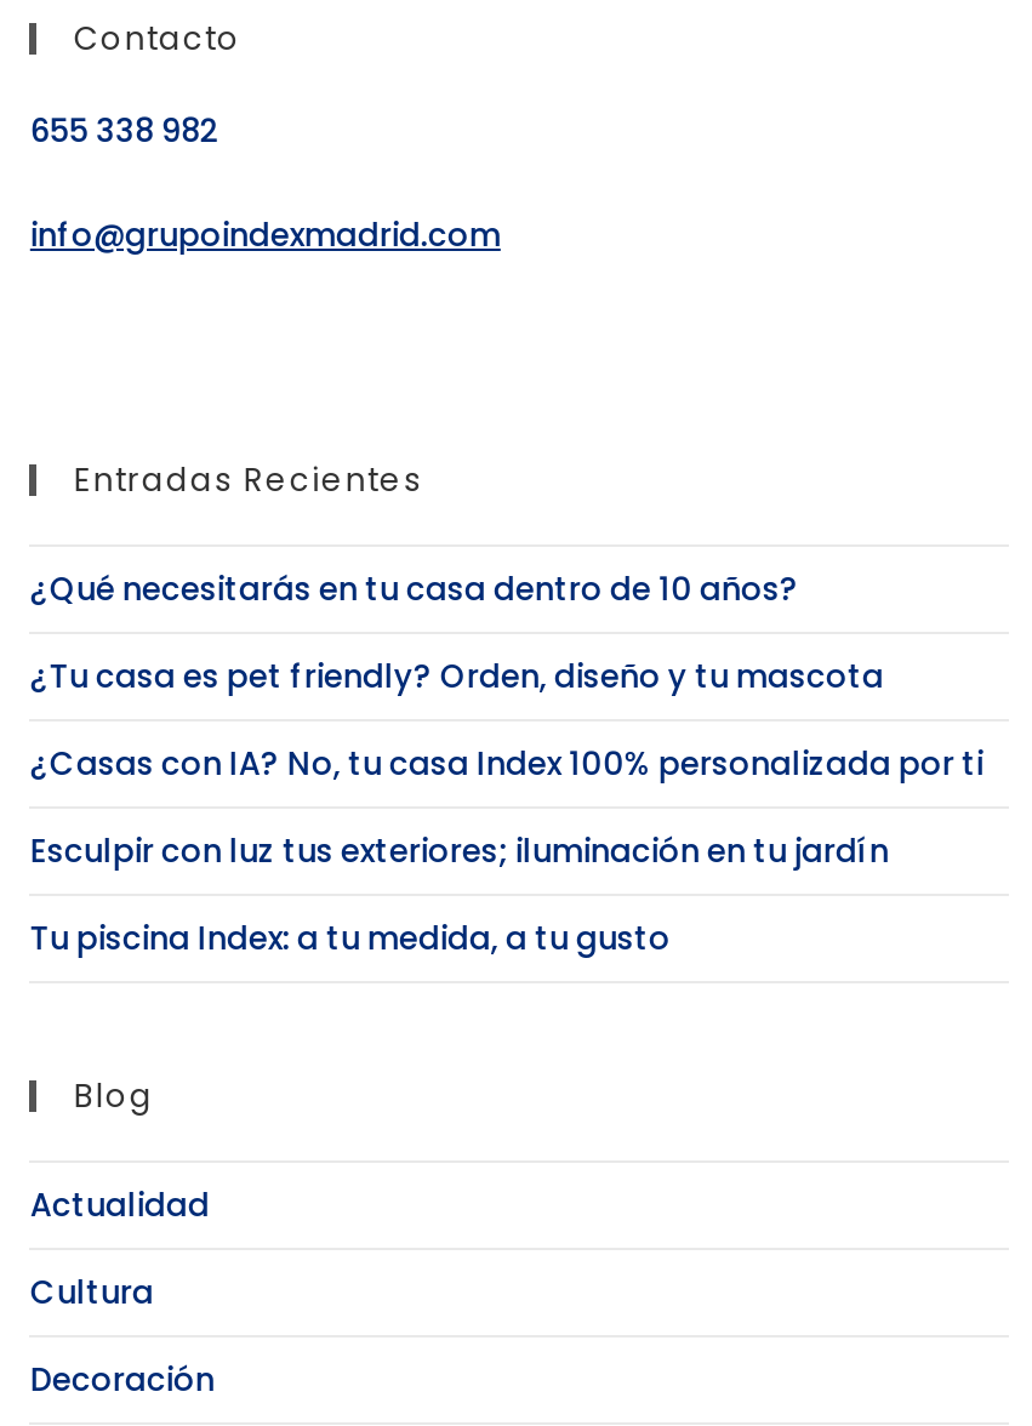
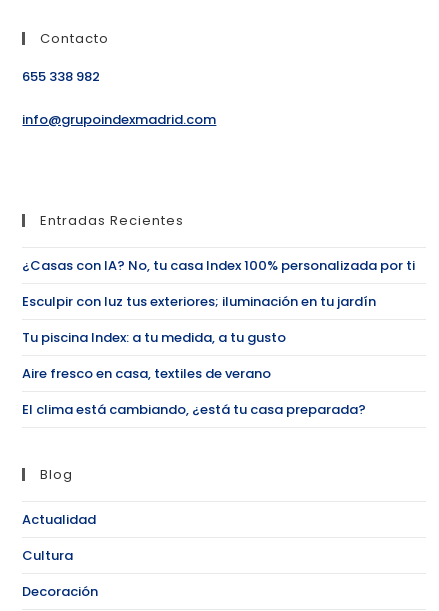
[30,566,884,699] ¿Qué necesitarás en tu casa dentro de 10 años? | ¿Tu casa es pet friendly? Orden, diseño y tu mascota -> none
moved [30,740,983,961] -> [22,256,415,347]: ¿Casas con IA? No, tu casa Index 100% personalizada por ti | Esculpir con luz tus exteriores; iluminación en tu jardín | Tu piscina Index: a tu medida, a tu gusto
none -> [22,364,366,419] Aire fresco en casa, textiles de verano | El clima está cambiando, ¿está tu casa preparada?

